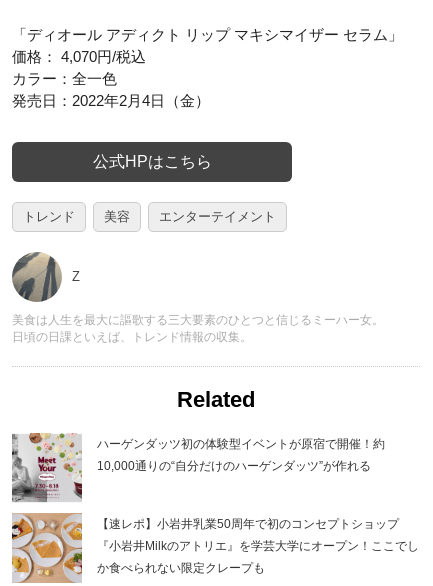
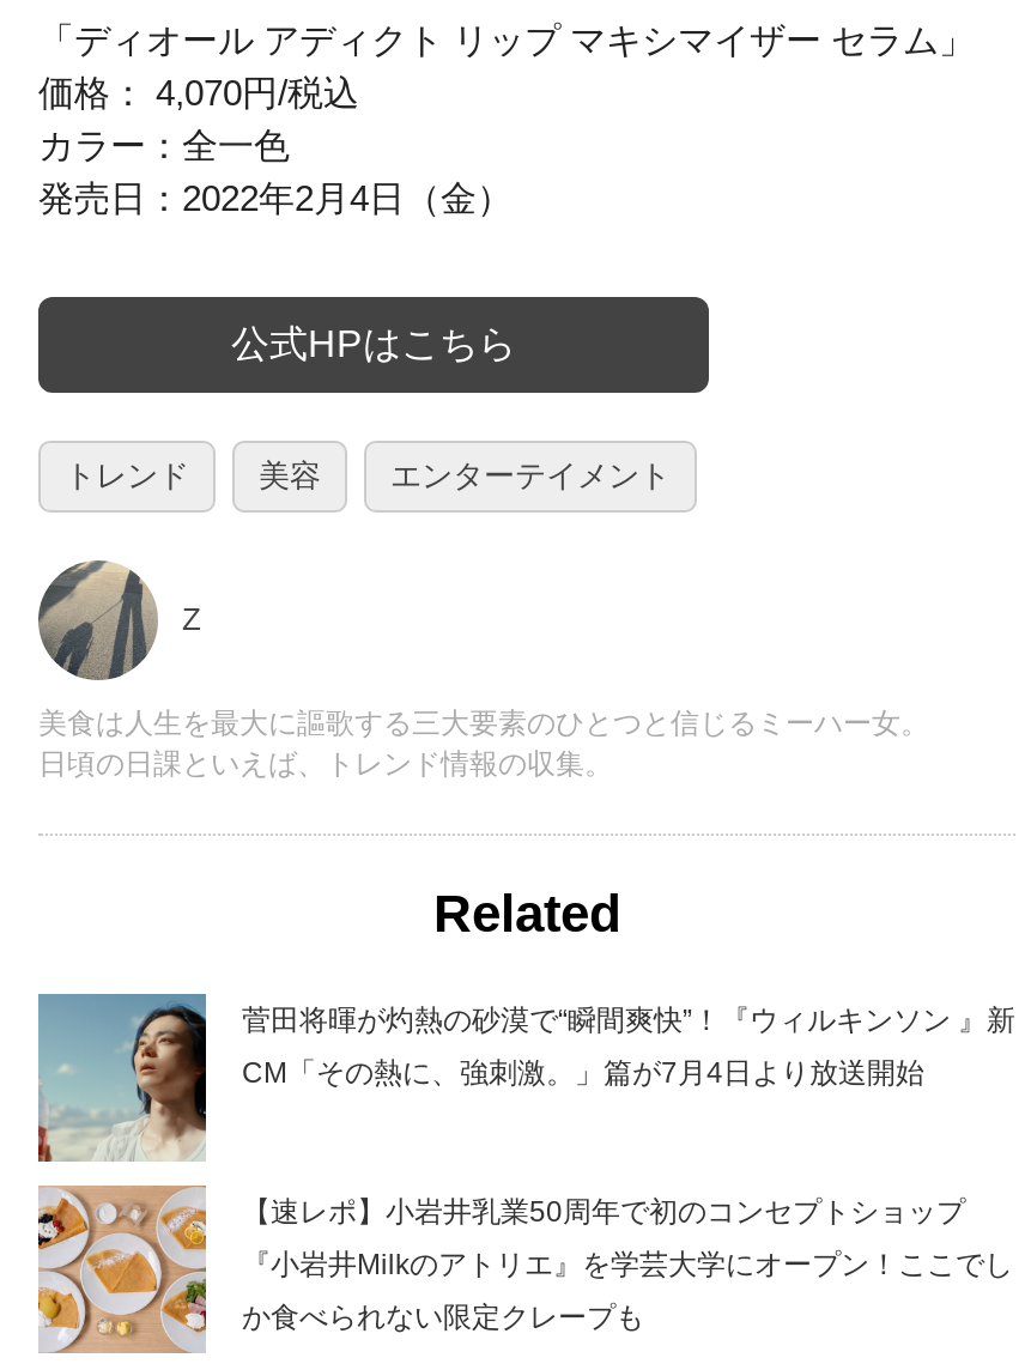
[11,432,385,502] [image] | ハーゲンダッツ初の体験型イベントが原宿で開催！約 -> [36,992,1015,1162] [image] | 菅田将暉が灼熱の砂漠で“瞬間爽快”！『ウィルキンソン 』新
[97,458,371,472] 10,000通りの“自分だけのハーゲンダッツ”が作れる -> [242,1055,924,1089] CM「その熱に、強刺激。」篇が7月4日より放送開始

